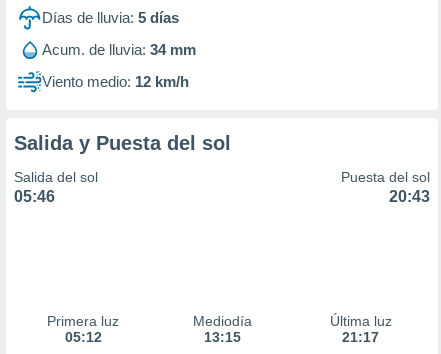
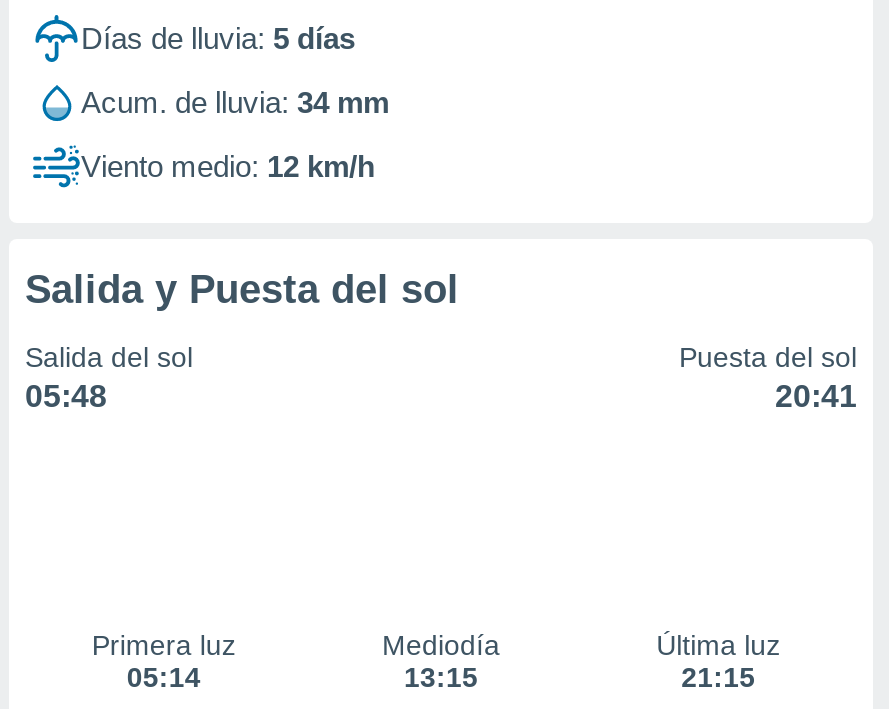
[14,188,55,205] 05:46 -> [25,379,107,413] 05:48
[389,188,430,205] 20:43 -> [775,379,857,413] 20:41
[65,329,102,345] 05:12 -> [127,661,201,693] 05:14
[342,329,379,345] 21:17 -> [681,661,755,693] 21:15

